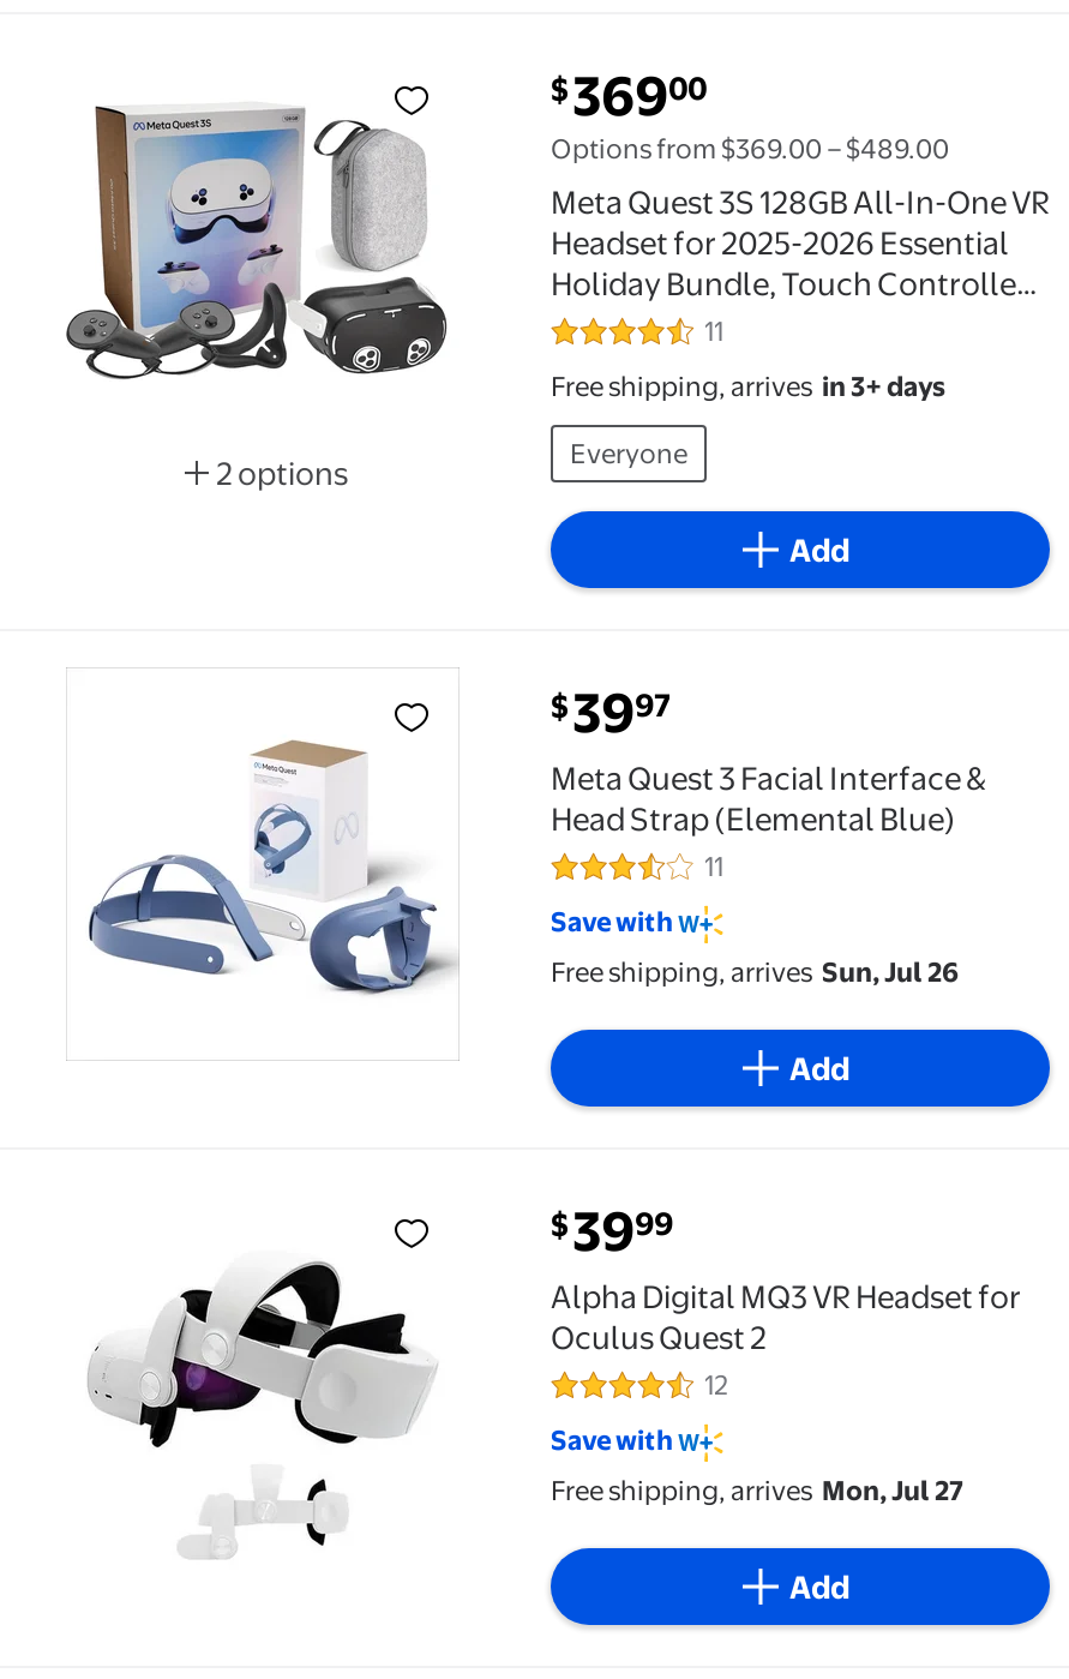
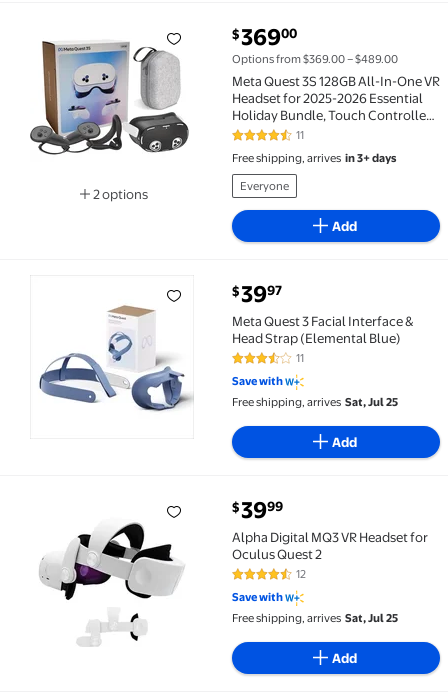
[551,955,959,988] Free shipping, arrives Sun, Jul 26 -> [232,395,398,409] Free shipping, arrives Sat, Jul 25
[551,1473,963,1507] Free shipping, arrives Mon, Jul 27 -> [232,611,398,625] Free shipping, arrives Sat, Jul 25

